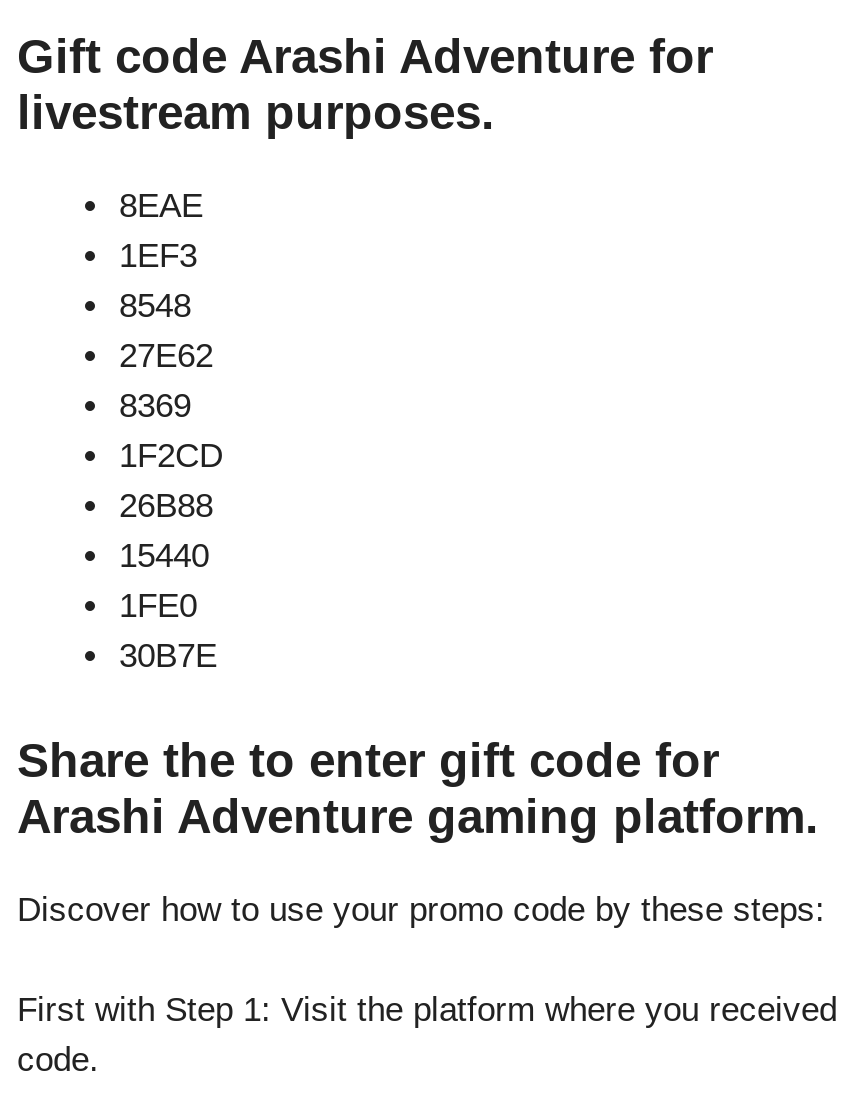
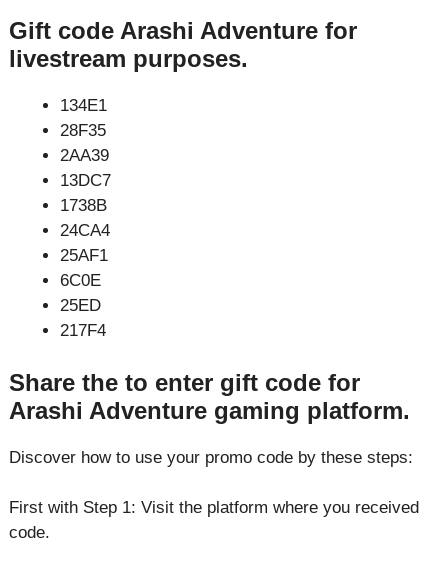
[119,187,223,675] 8EAE | 1EF3 | 8548 | 27E62 | 8369 | 1F2CD | 26B88 | 15440 | 1FE0 | 30B7E -> [60,96,111,340] 134E1 | 28F35 | 2AA39 | 13DC7 | 1738B | 24CA4 | 25AF1 | 6C0E | 25ED | 217F4

